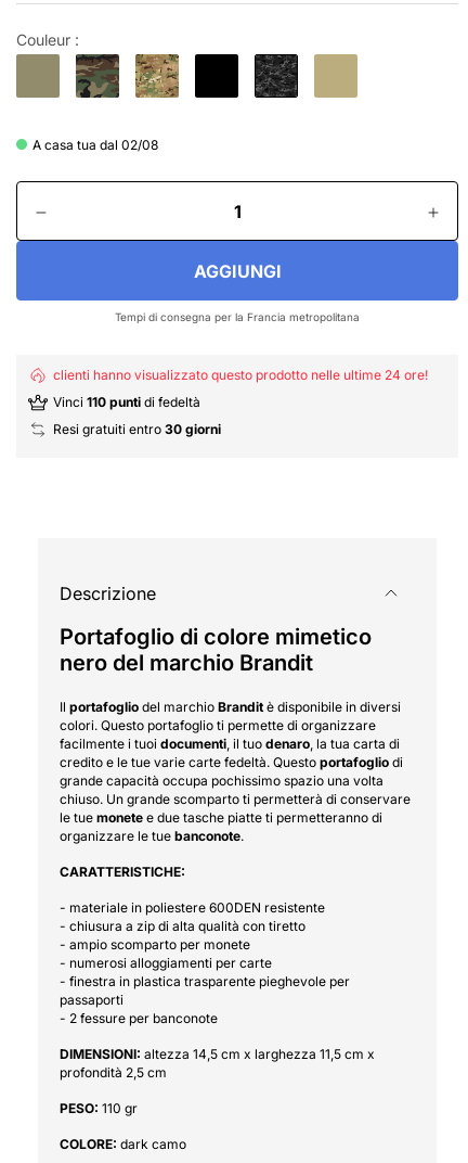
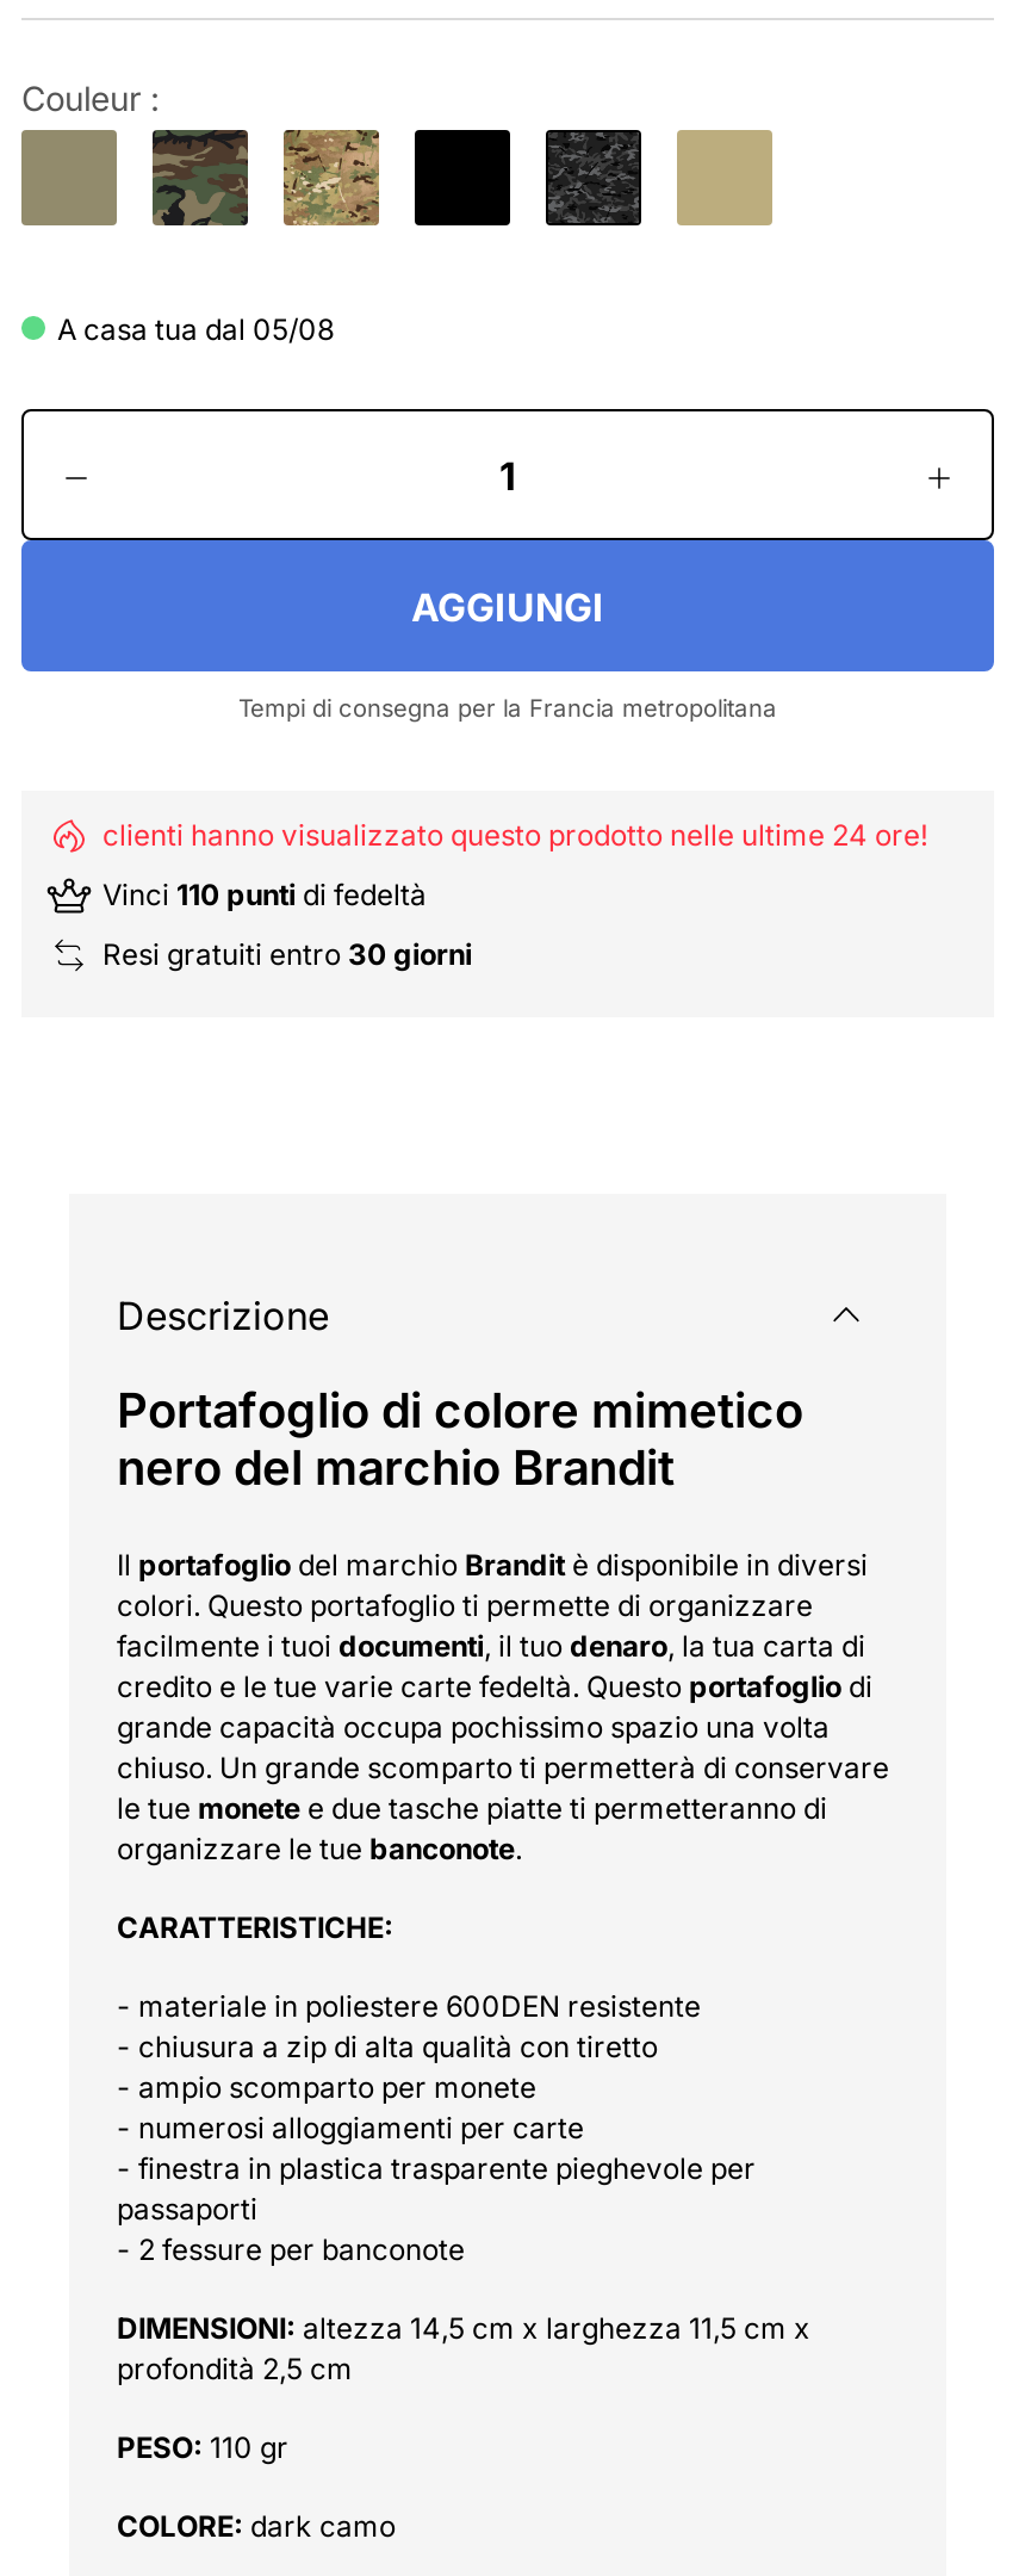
[32,137,158,153] A casa tua dal 02/08 -> [57,311,334,347] A casa tua dal 05/08

